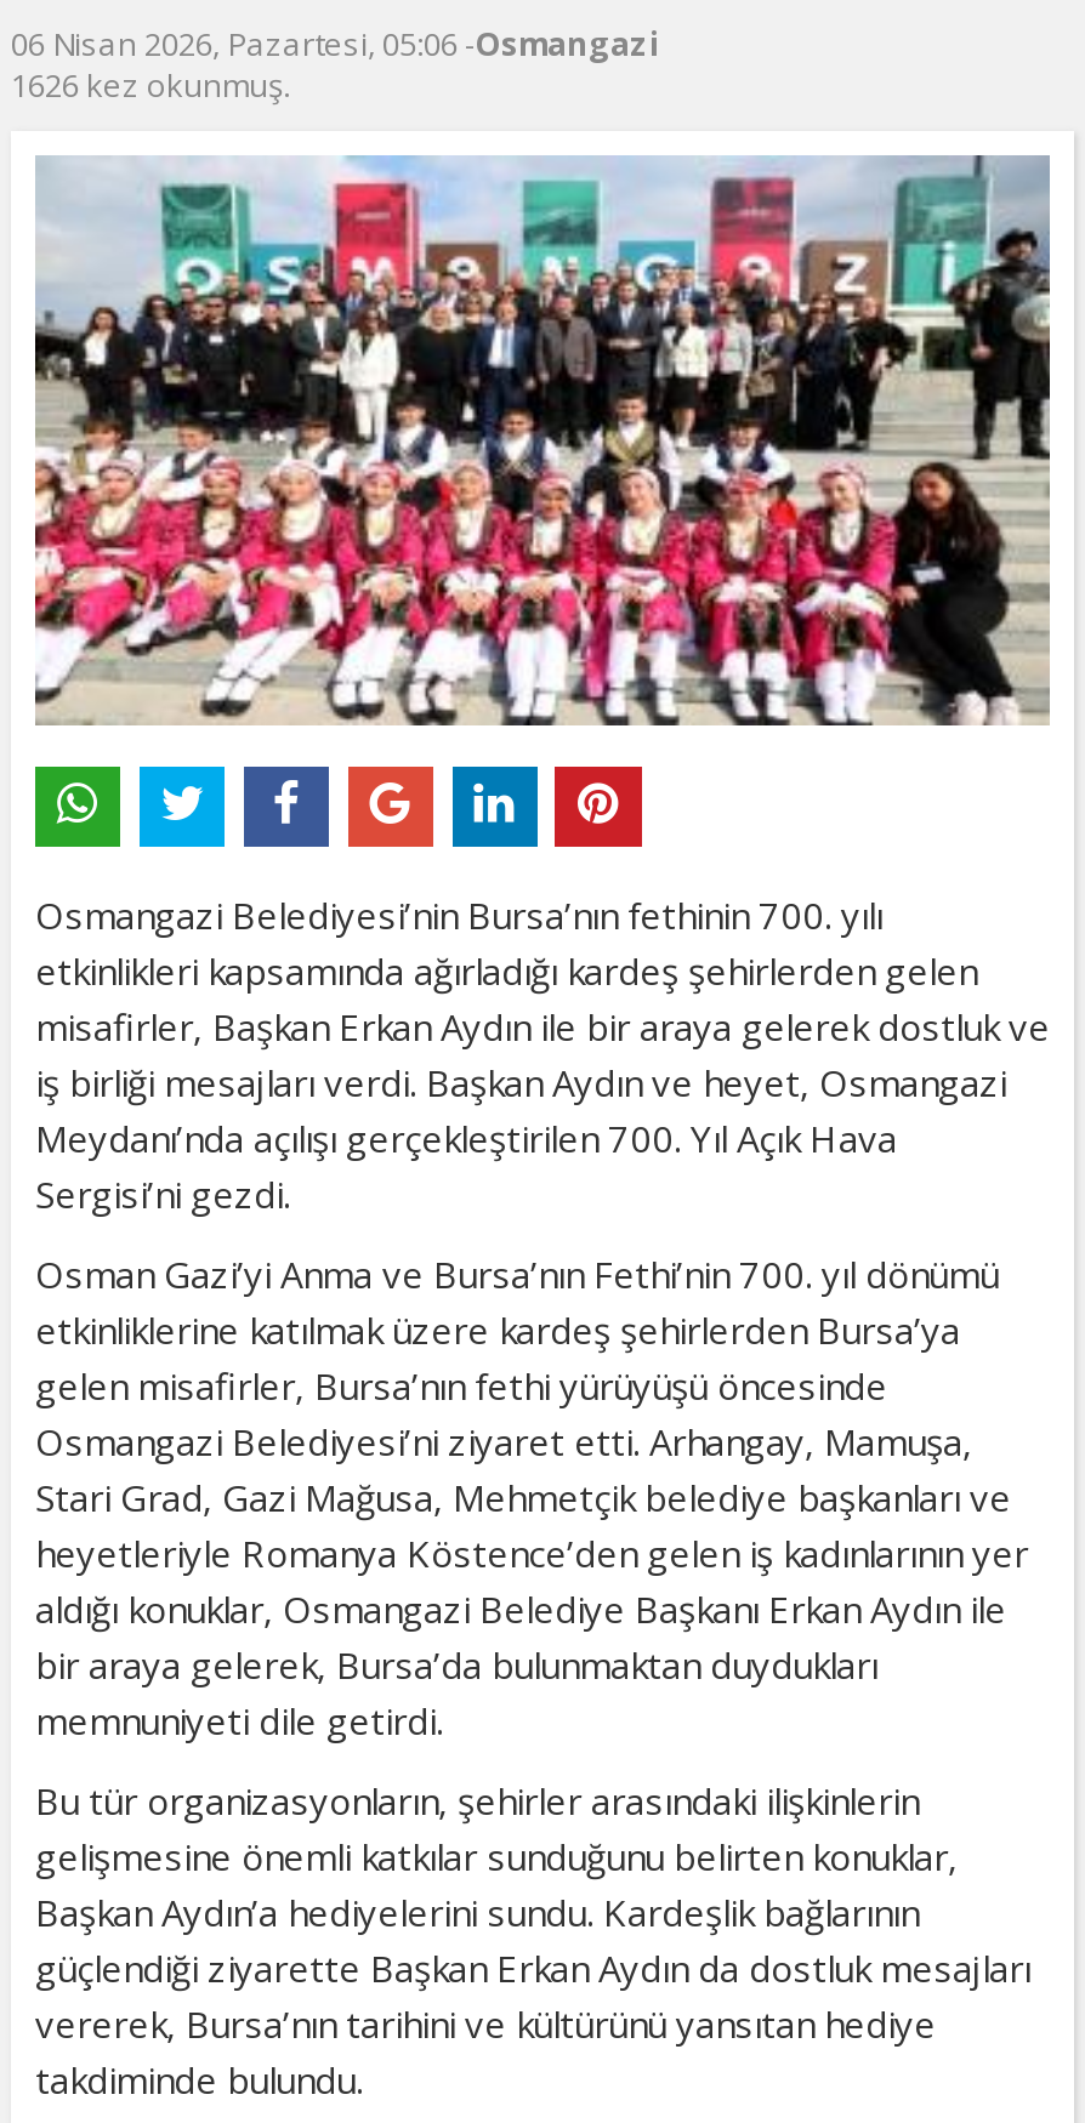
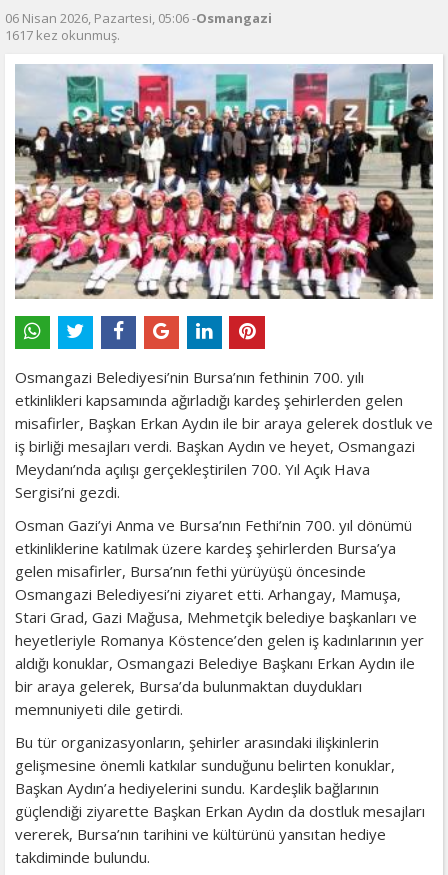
[11,63,290,107] 1626 kez okunmuş. -> [5,26,120,44] 1617 kez okunmuş.

